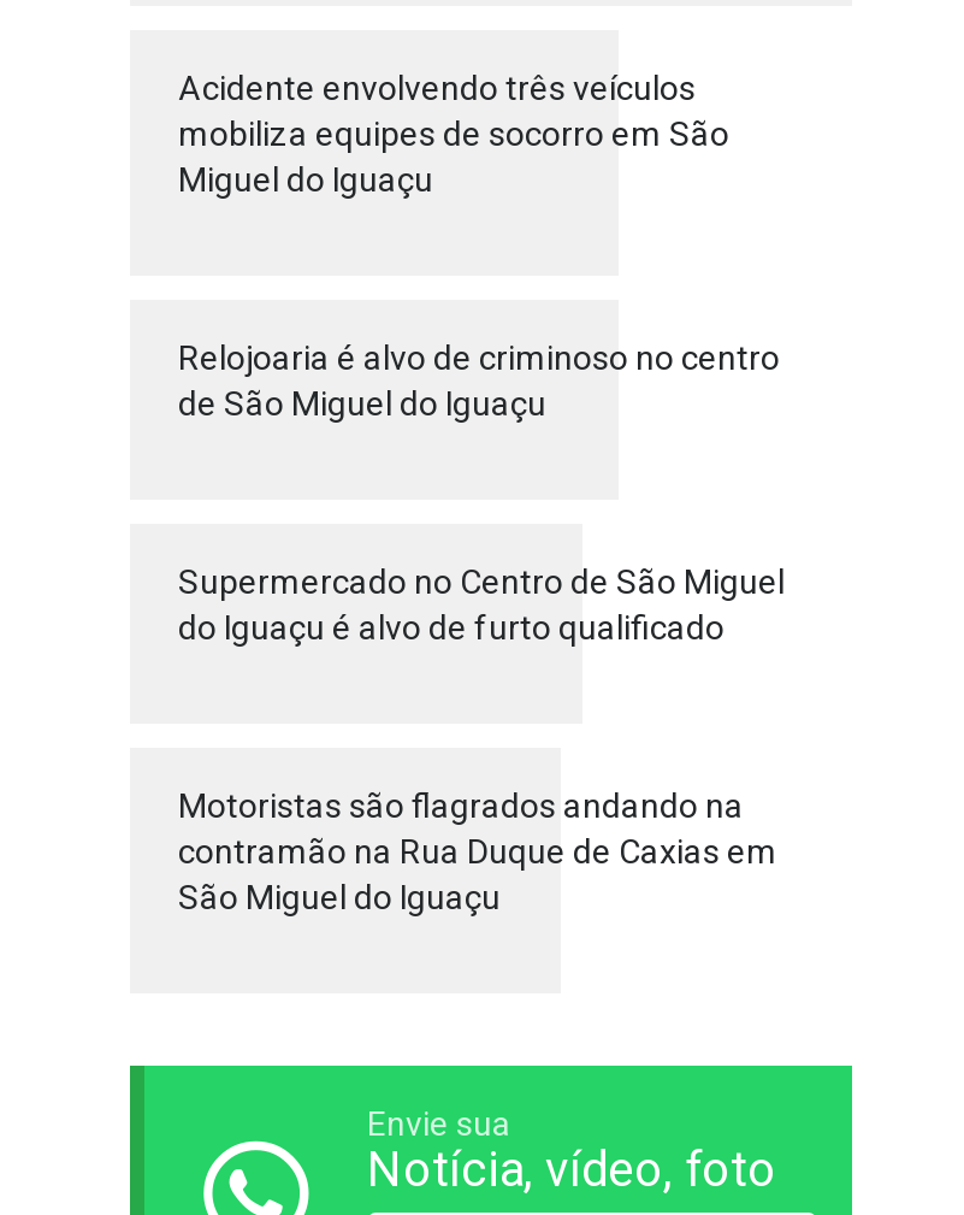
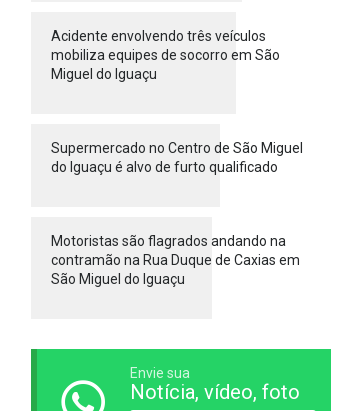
[178,338,780,423] Relojoaria é alvo de criminoso no centro | de São Miguel do Iguaçu -> none

